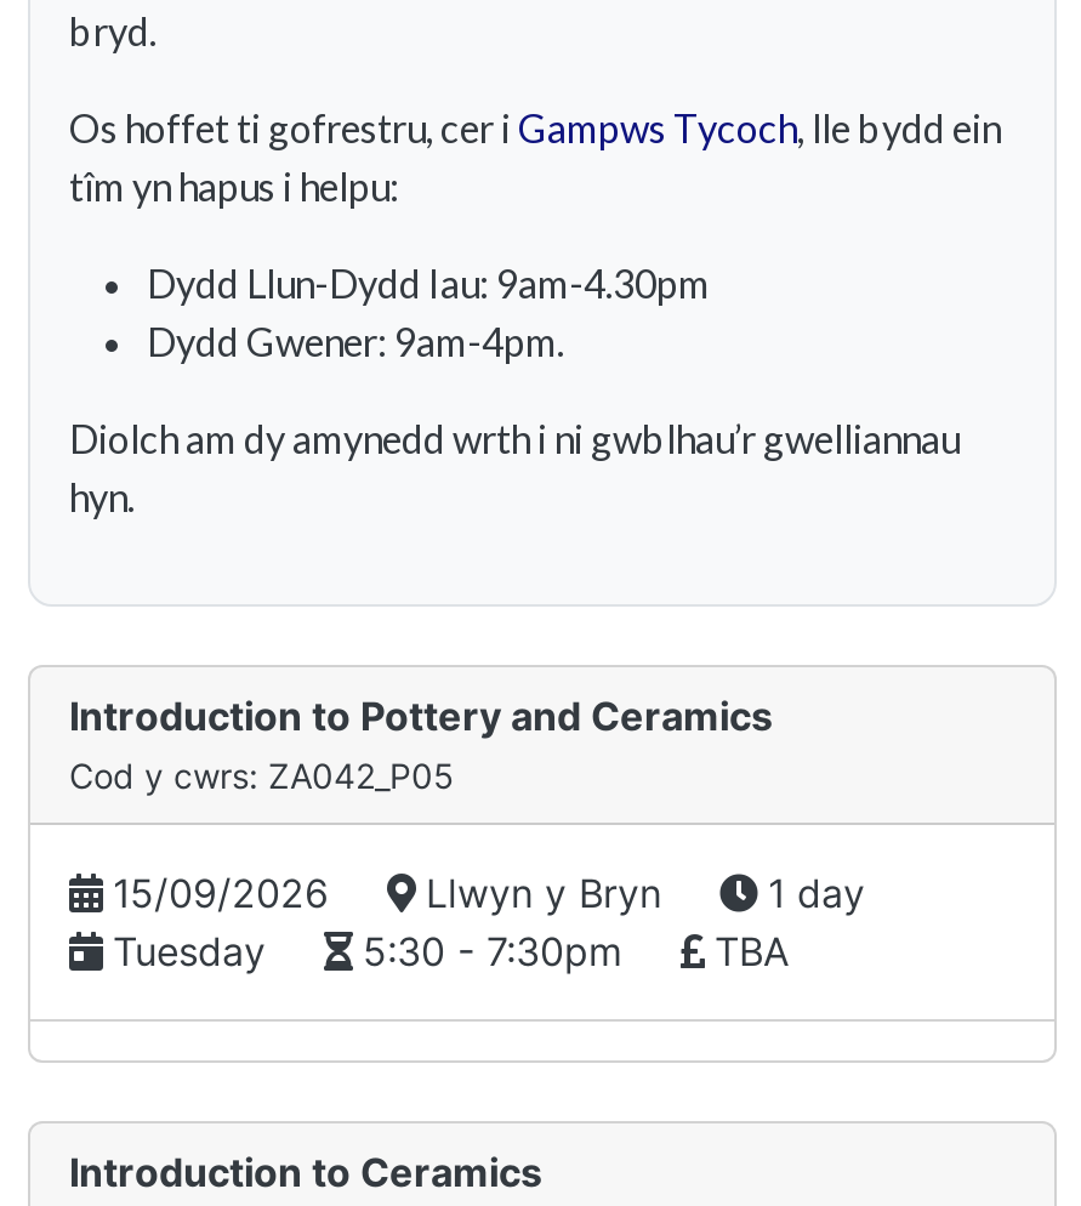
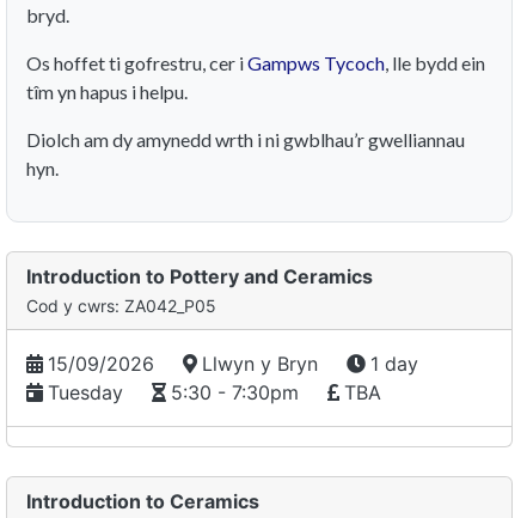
[69,162,710,363] tîm yn hapus i helpu: | Dydd Llun-Dydd Iau: 9am-4.30pm | Dydd Gwener: 9am-4pm. -> [26,80,188,103] tîm yn hapus i helpu.

